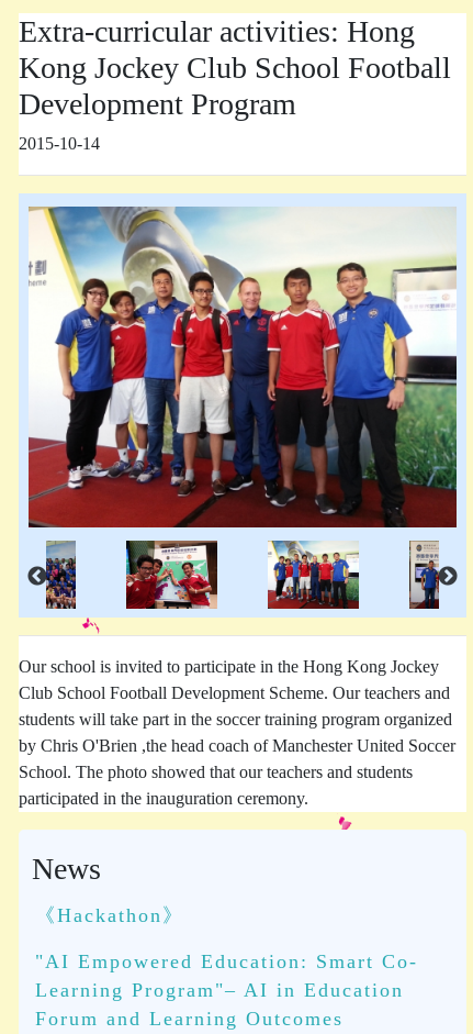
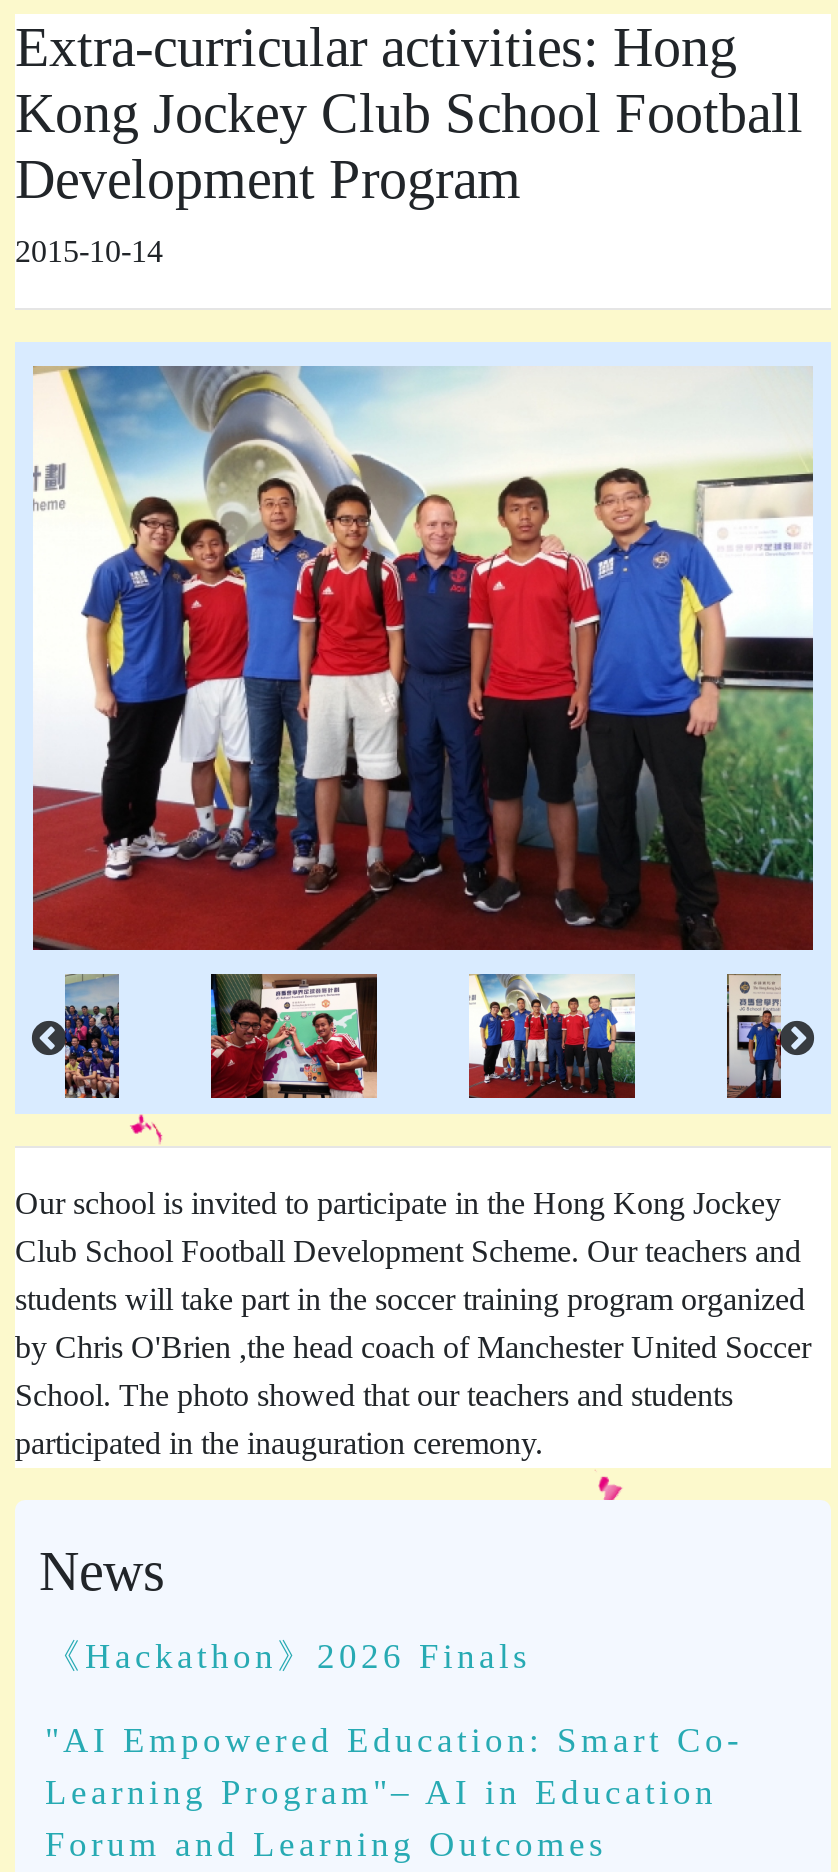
[35,904,184,926] 《Hackathon》 -> [45,1636,531,1676] 《Hackathon》2026 Finals

